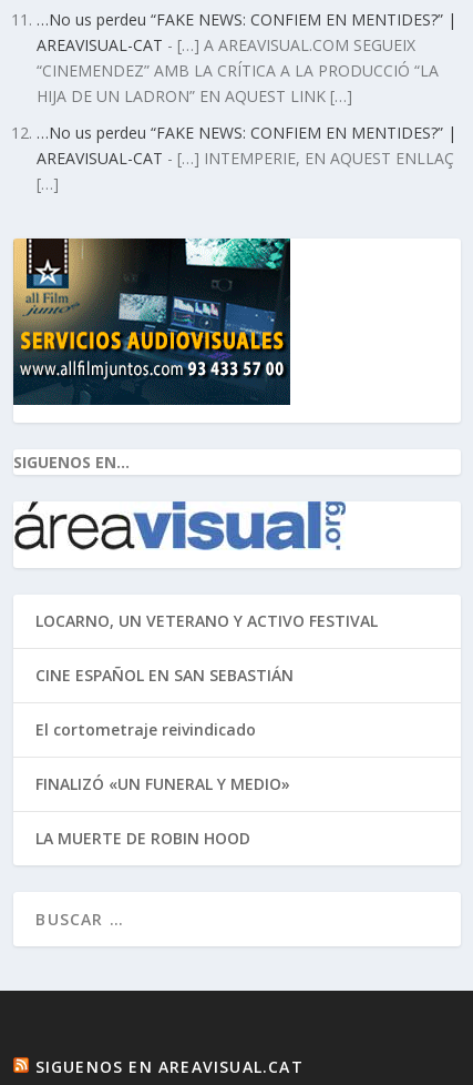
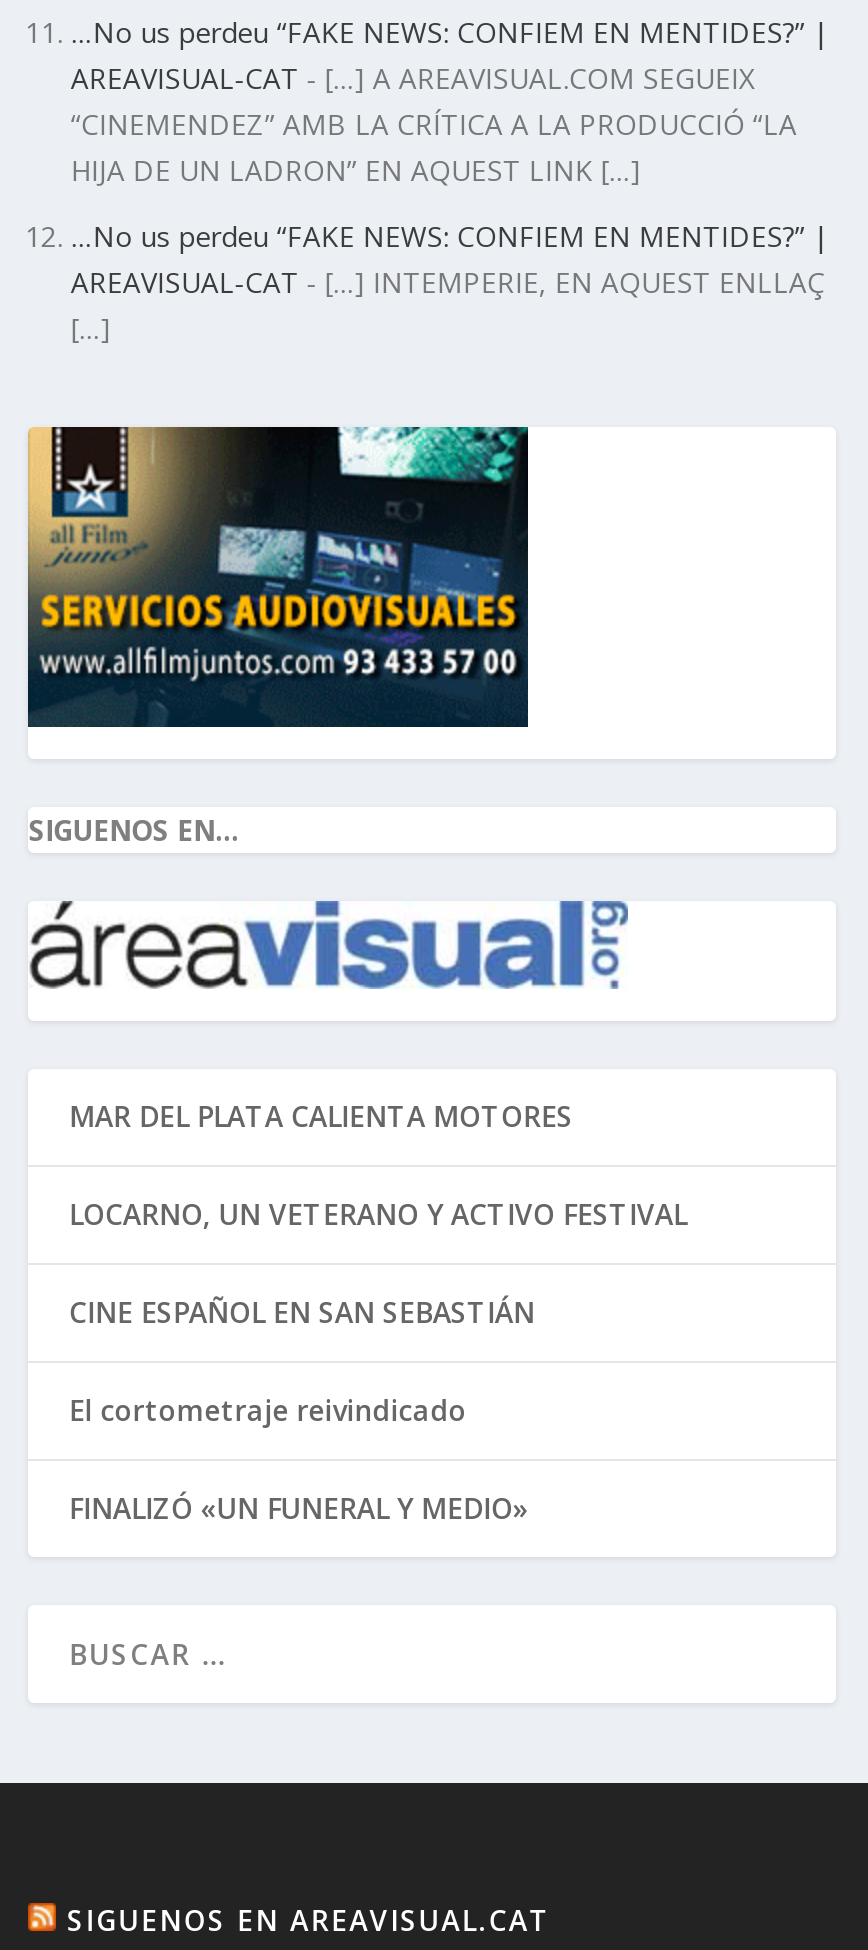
none -> [69,1097,573,1135] MAR DEL PLATA CALIENTA MOTORES
moved [36,610,378,794] -> [69,1195,687,1527]: LOCARNO, UN VETERANO Y ACTIVO FESTIVAL | CINE ESPAÑOL EN SAN SEBASTIÁN | El cortometraje reivindicado | FINALIZÓ «UN FUNERAL Y MEDIO»
[36,828,251,849] LA MUERTE DE ROBIN HOOD -> none

